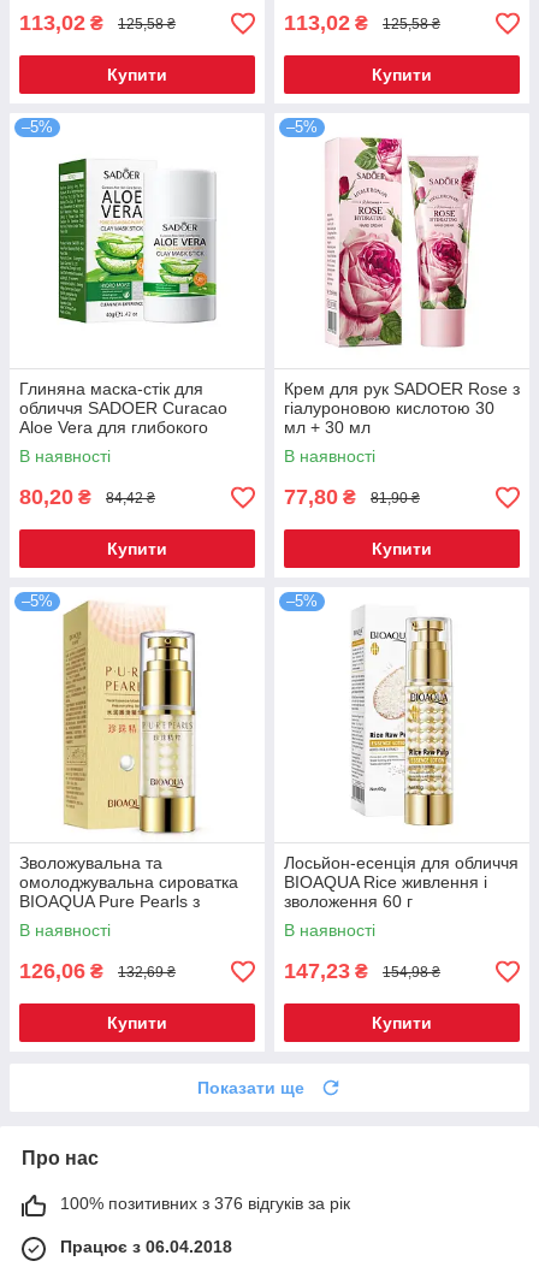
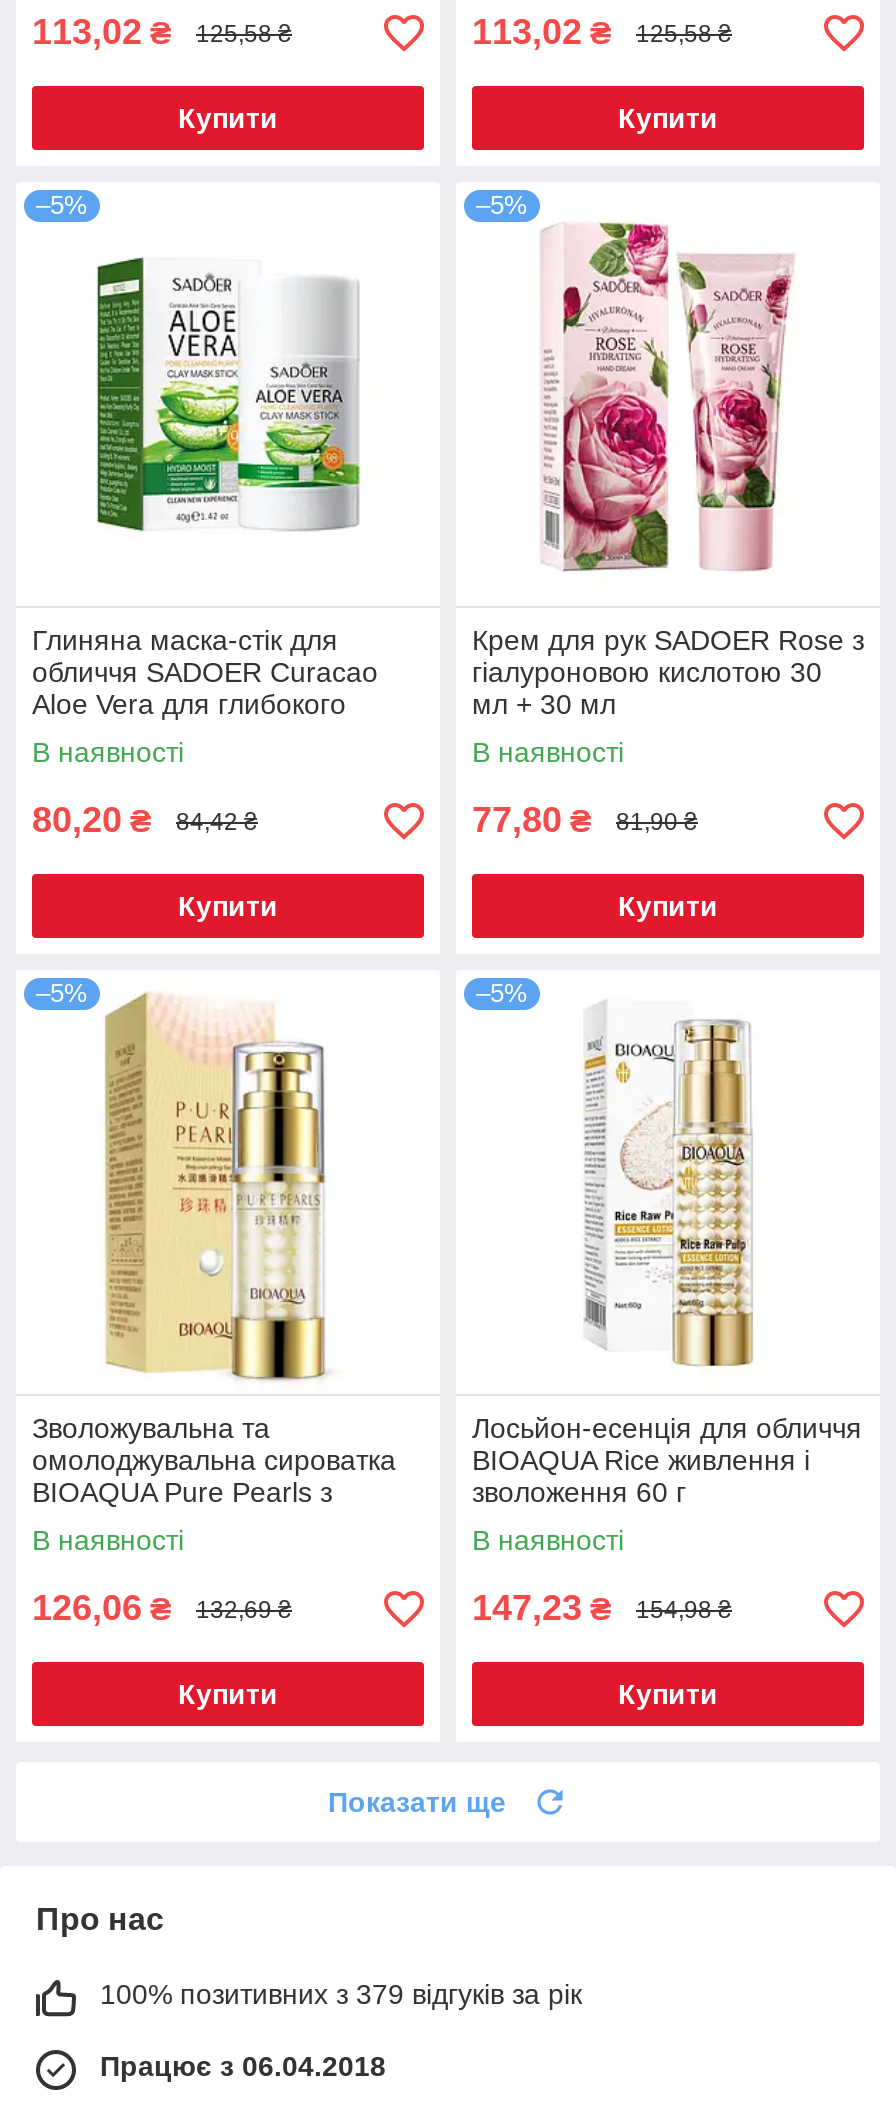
[60,1194,350,1213] 100% позитивних з 376 відгуків за рік -> [100,1979,582,2011] 100% позитивних з 379 відгуків за рік

